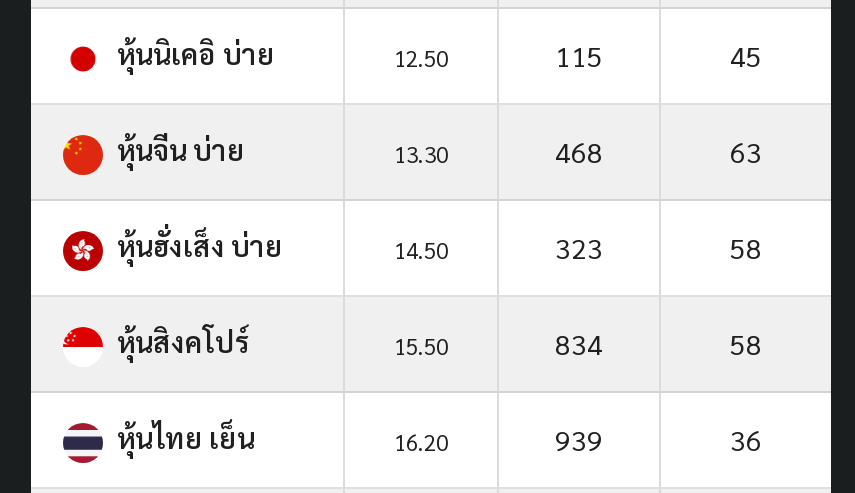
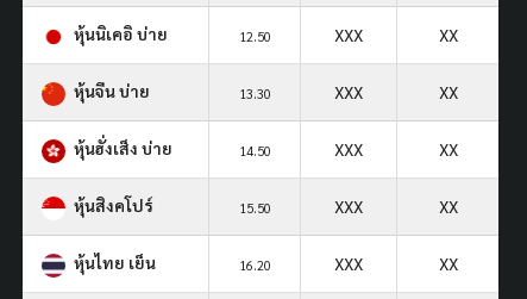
[555,37,762,73] 115 | 45 -> [334,24,457,45] XXX | XX
[555,133,762,169] 468 | 63 -> [334,81,457,102] XXX | XX
[555,229,762,265] 323 | 58 -> [334,138,457,159] XXX | XX
[555,325,762,361] 834 | 58 -> [334,195,457,217] XXX | XX
[555,421,762,457] 939 | 36 -> [334,252,457,274] XXX | XX

